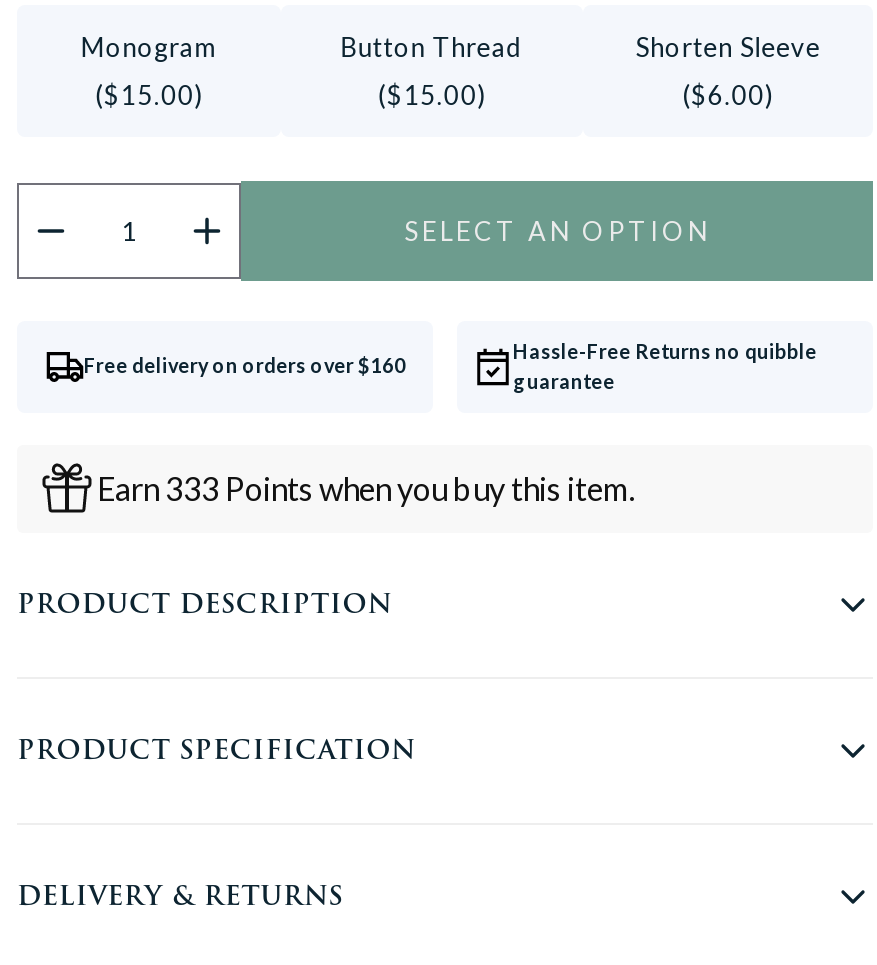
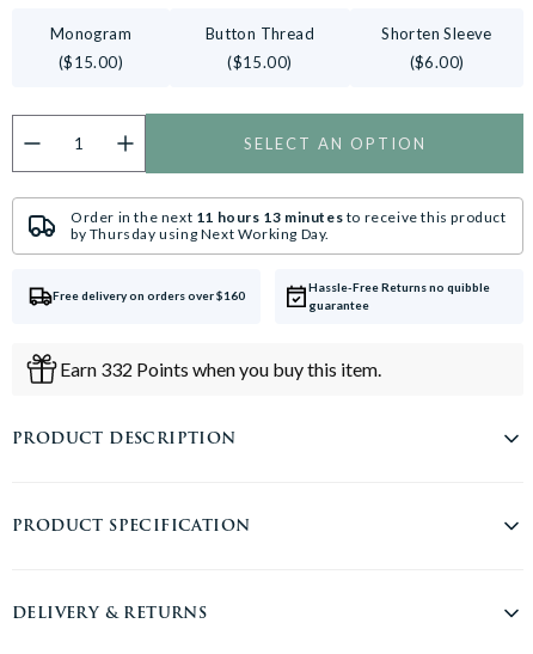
none -> [71,208,506,243] Order in the next 11 hours 13 minutes to receive this product | by Thursday using Next Working Day.
[97,469,635,507] Earn 333 Points when you buy this item. -> [60,357,381,380] Earn 332 Points when you buy this item.

